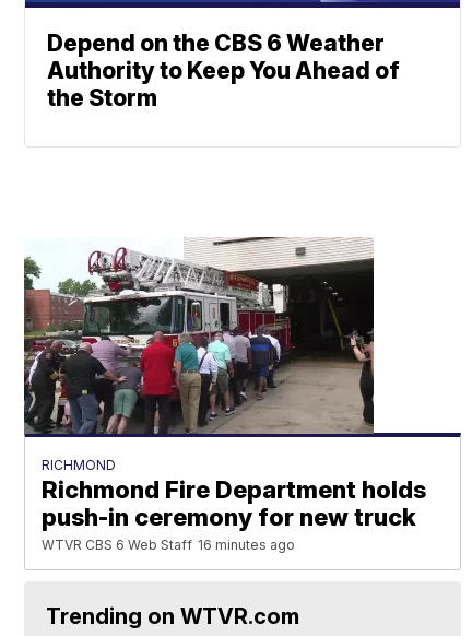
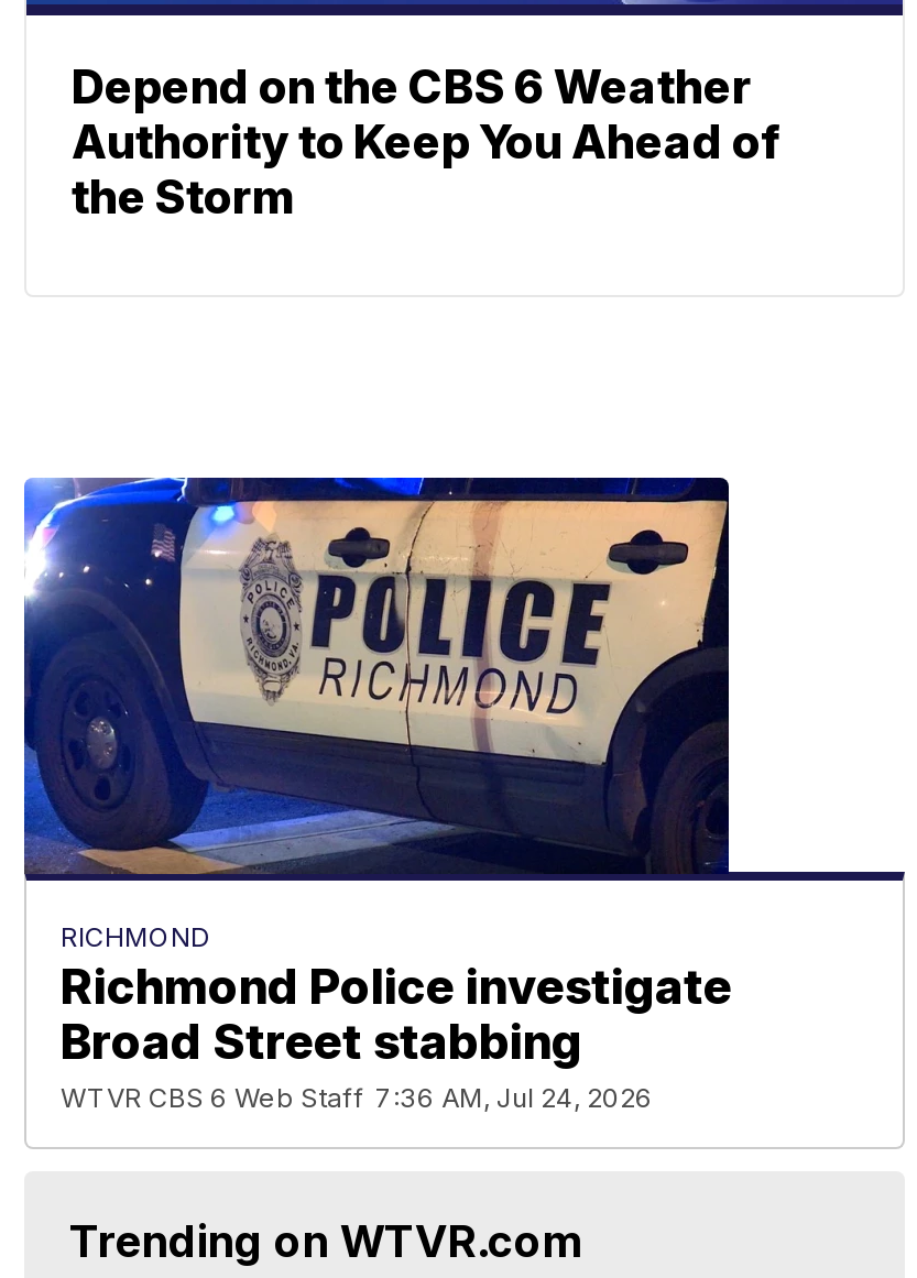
[23,236,427,553] [image] | Richmond Fire Department holds | push-in ceremony for new truck | WTVR CBS 6 Web Staff 16 minutes ago -> [22,476,732,1115] [image] | Richmond Police investigate | Broad Street stabbing | WTVR CBS 6 Web Staff 7:36 AM, Jul 24, 2026

